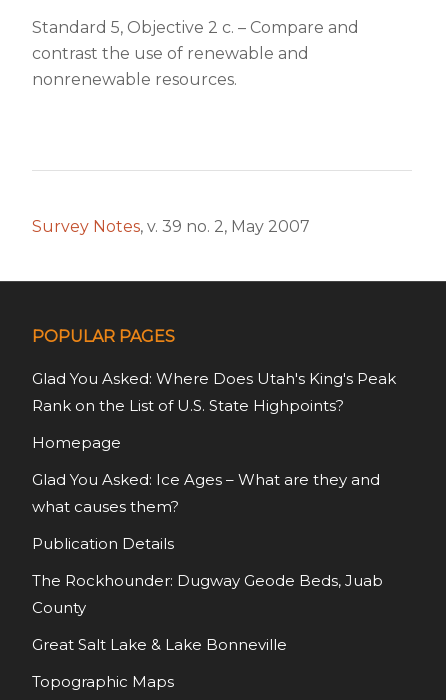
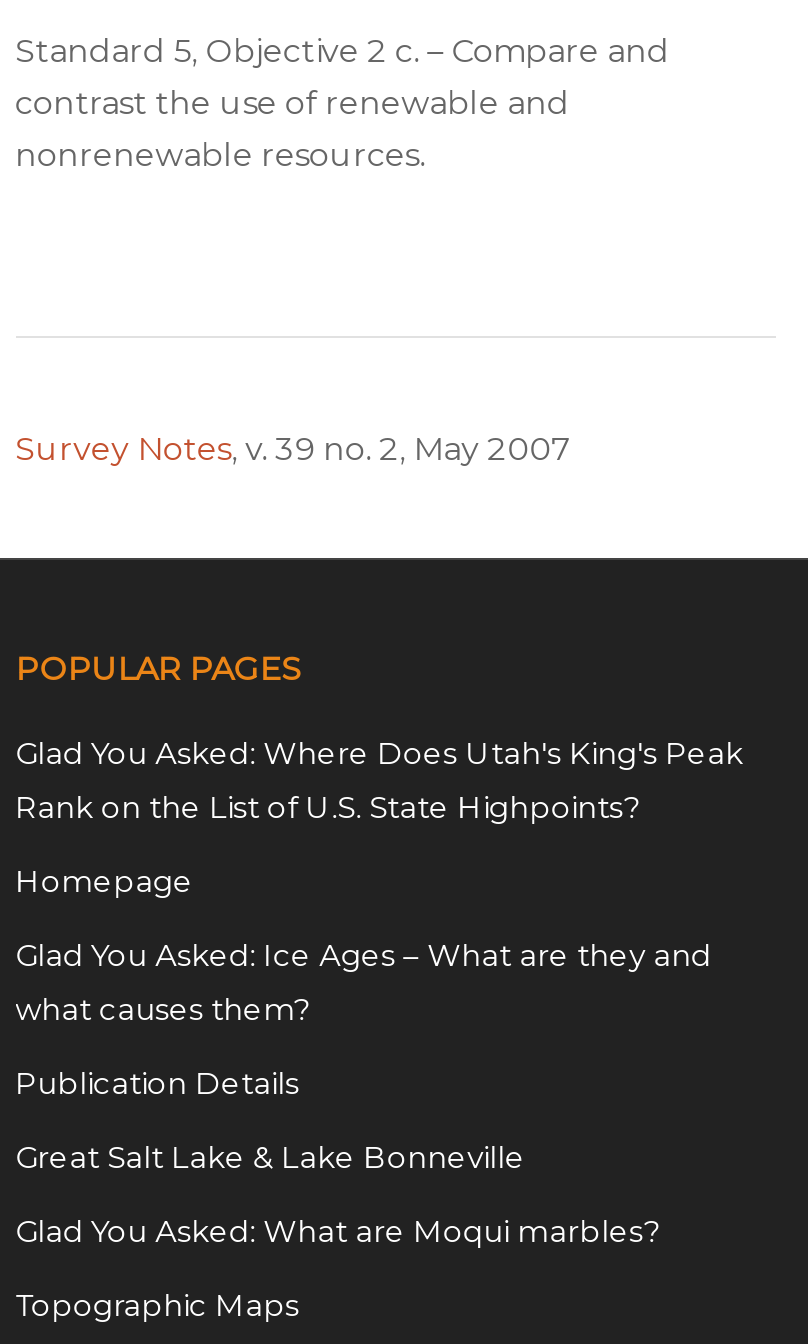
[32,571,383,617] The Rockhounder: Dugway Geode Beds, Juab | County -> none
moved [32,635,287,654] -> [15,1139,525,1177]: Great Salt Lake & Lake Bonneville
none -> [15,1213,659,1251] Glad You Asked: What are Moqui marbles?

